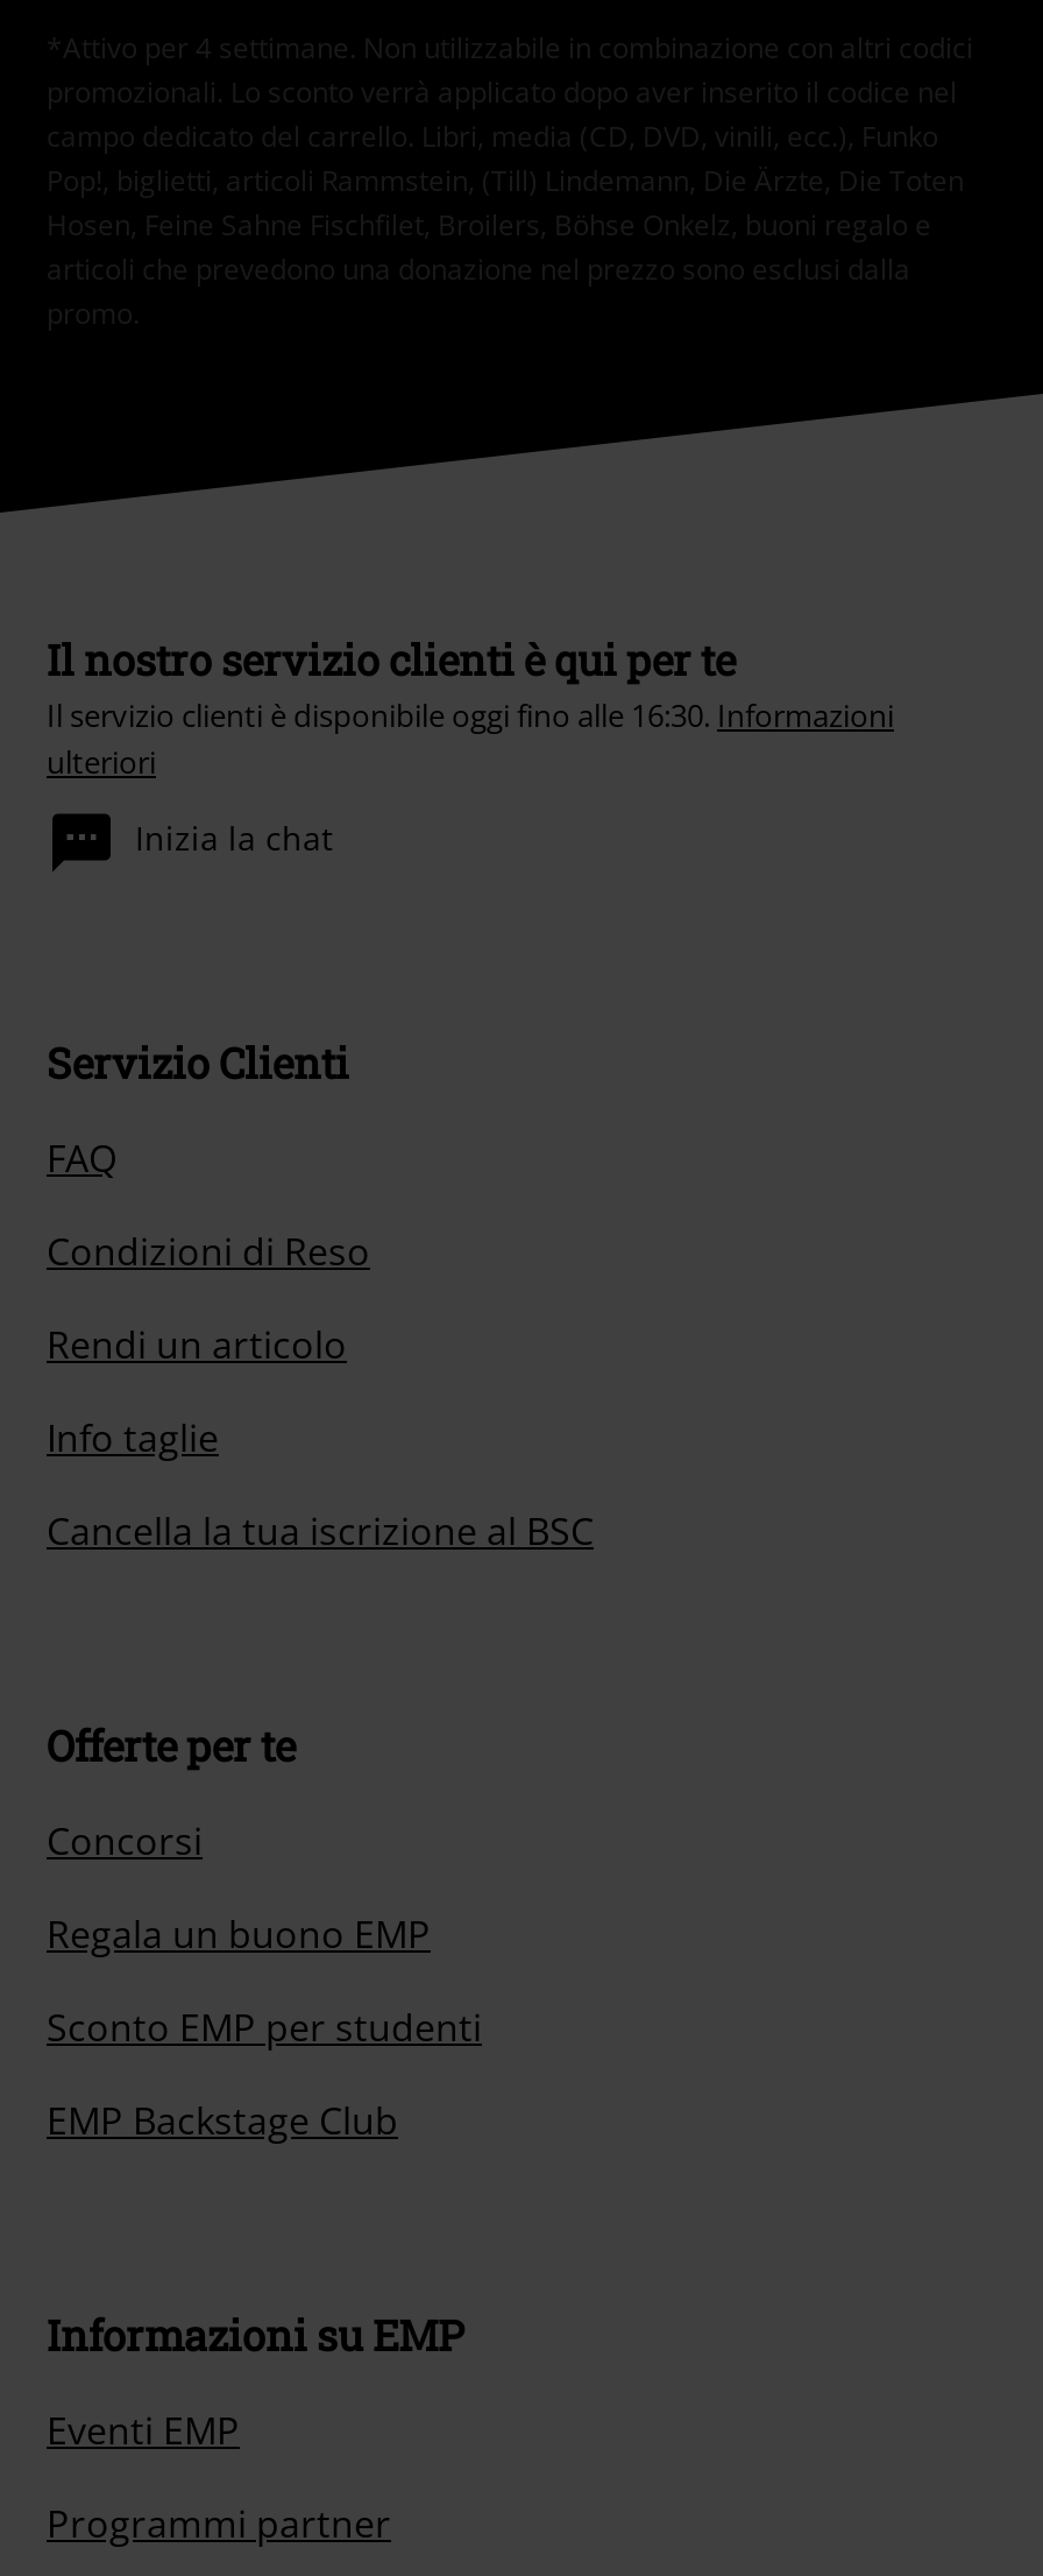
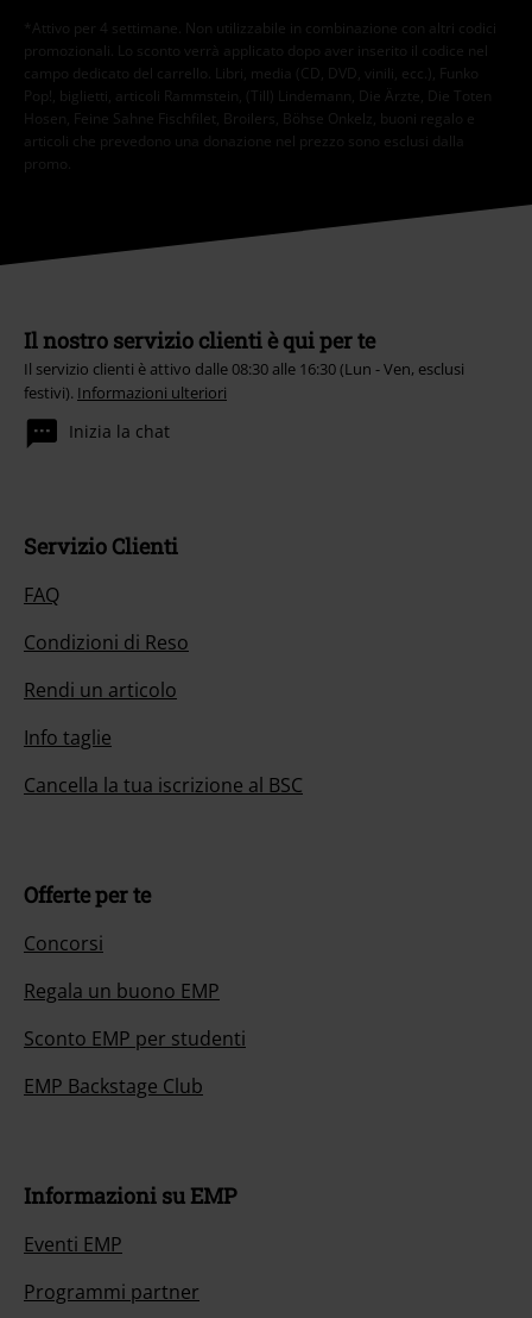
[47,693,894,782] Il servizio clienti è disponibile oggi fino alle 16:30. Informazioni | ulteriori -> [24,358,464,403] Il servizio clienti è attivo dalle 08:30 alle 16:30 (Lun - Ven, esclusi | festivi). Informazioni ulteriori

